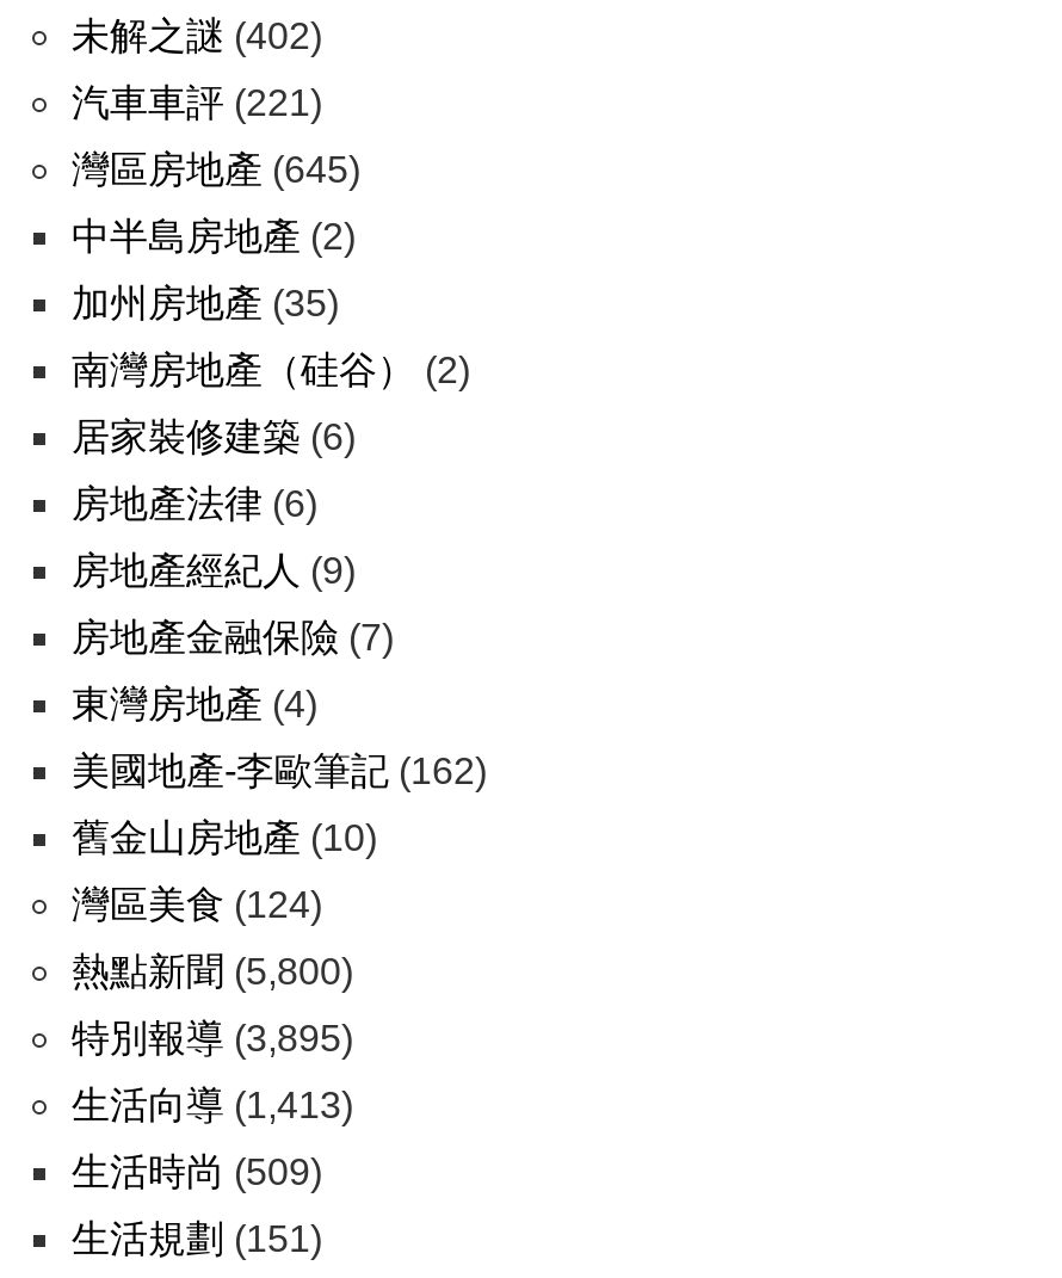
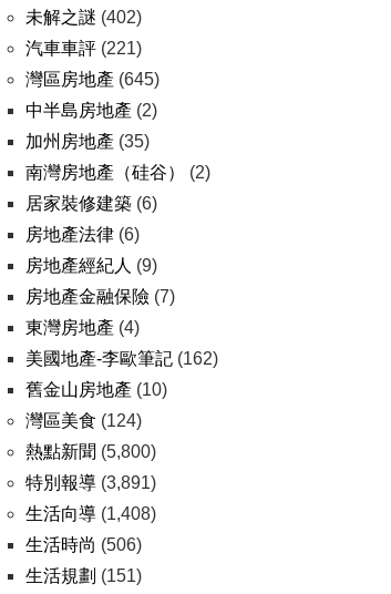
[72,1018,353,1058] 特別報導(3,895) -> [25,473,156,492] 特別報導(3,891)
[72,1085,353,1125] 生活向導(1,413) -> [25,504,156,523] 生活向導(1,408)
[72,1152,322,1192] 生活時尚(509) -> [25,535,142,554] 生活時尚(506)

